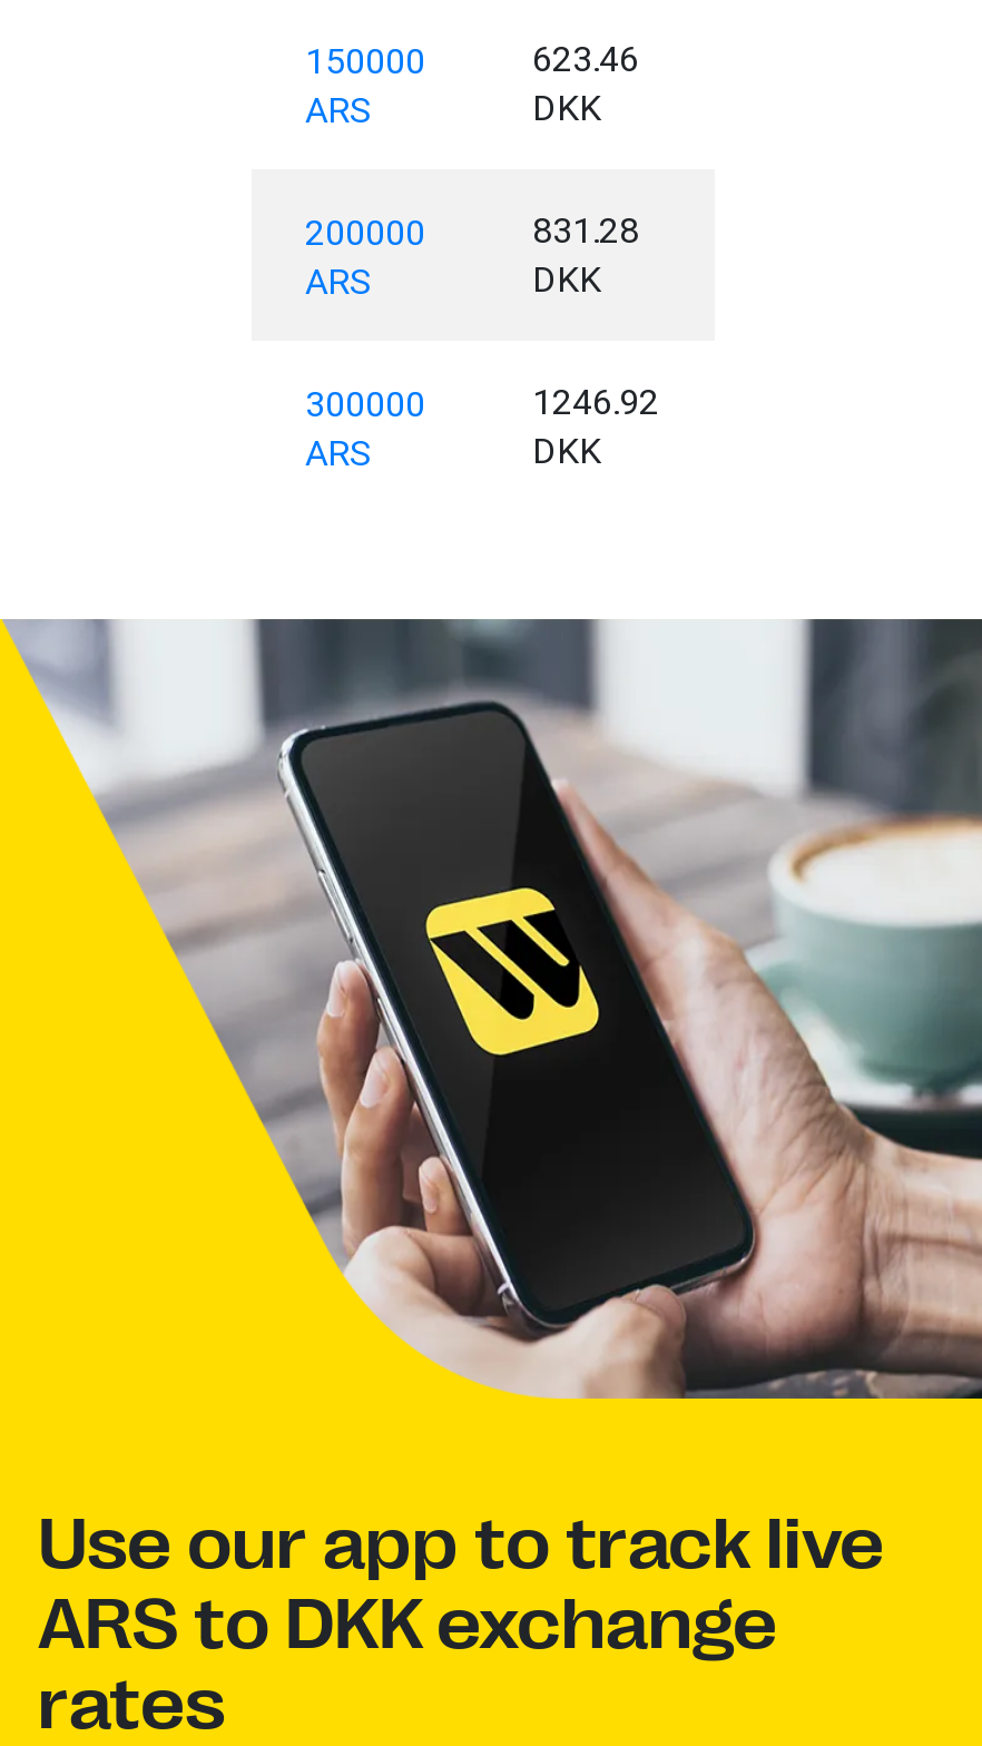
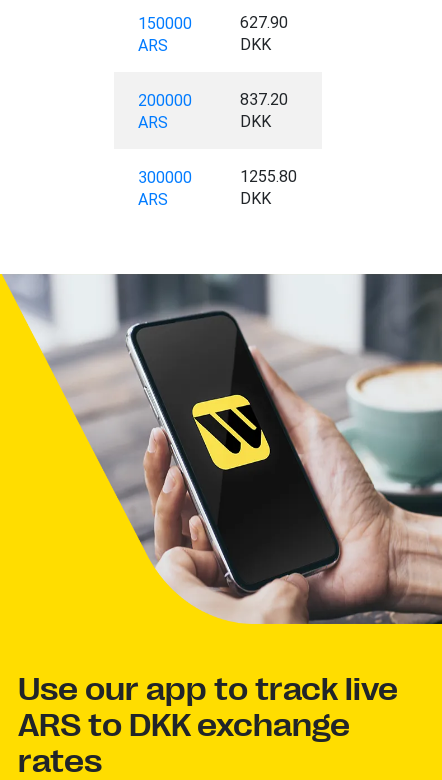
[532,36,639,80] 623.46 -> [240,12,288,32] 627.90
[532,207,639,252] 831.28 -> [240,89,288,109] 837.20
[532,379,659,423] 1246.92 -> [240,166,297,186] 1255.80

